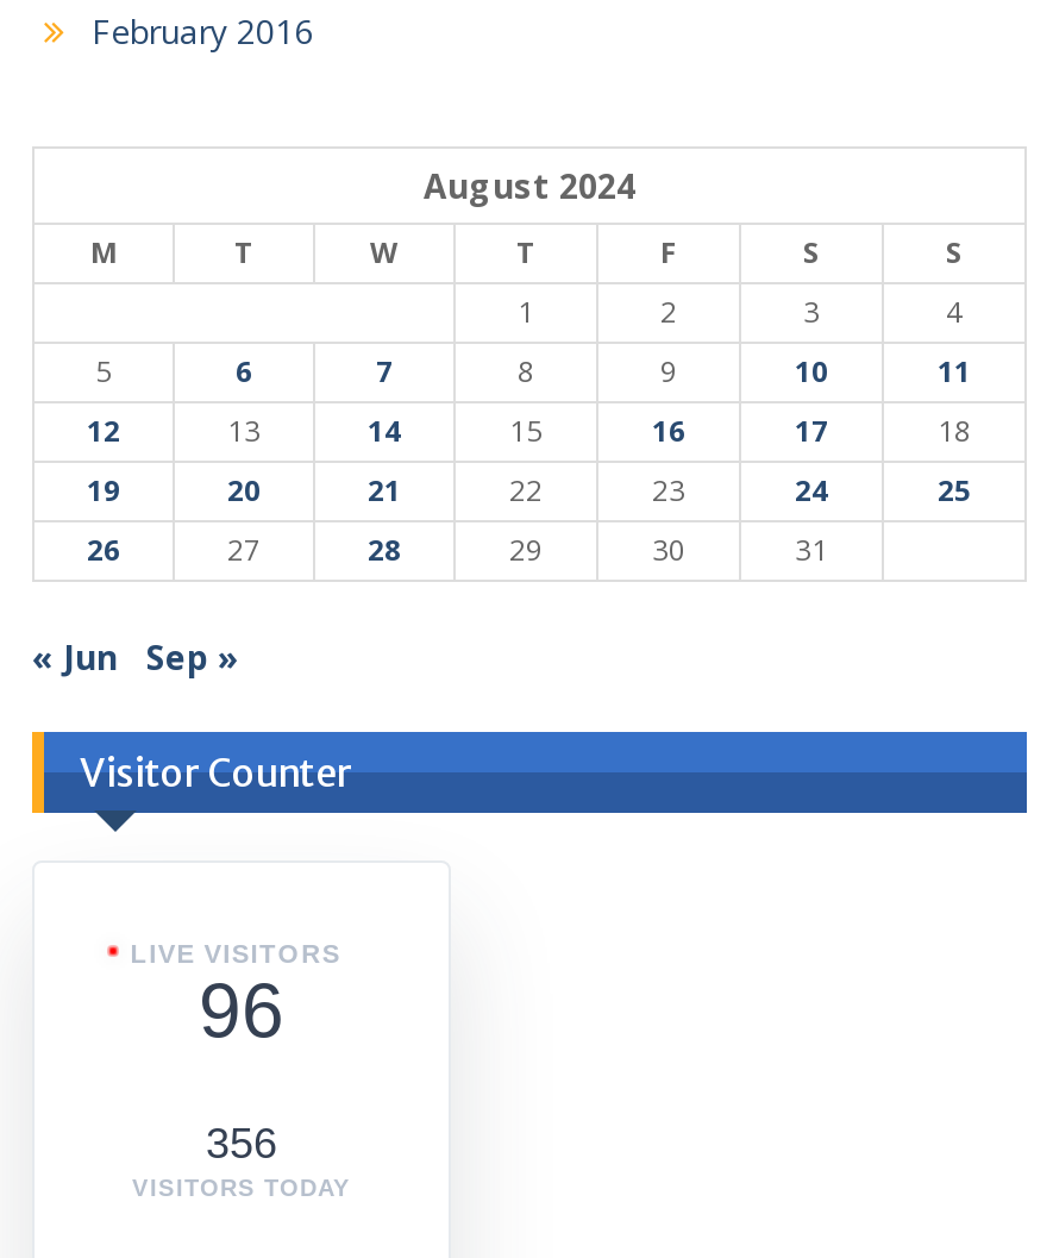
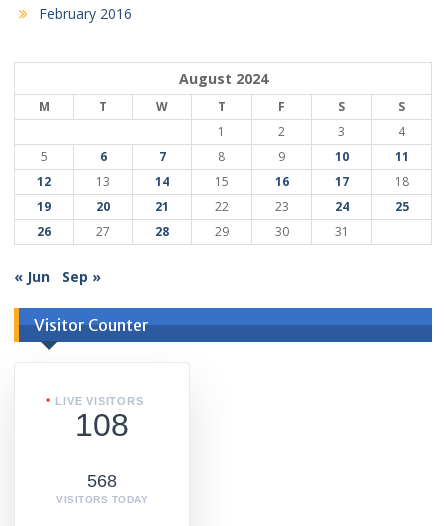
[199,968,284,1054] 96 -> [75,407,129,443] 108
[206,1121,277,1168] 356 -> [87,471,117,491] 568

